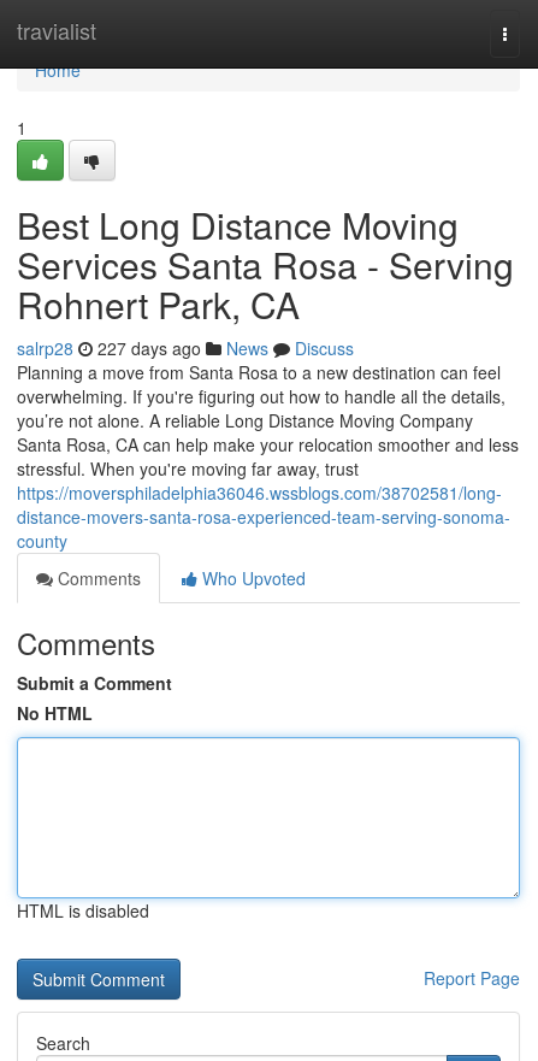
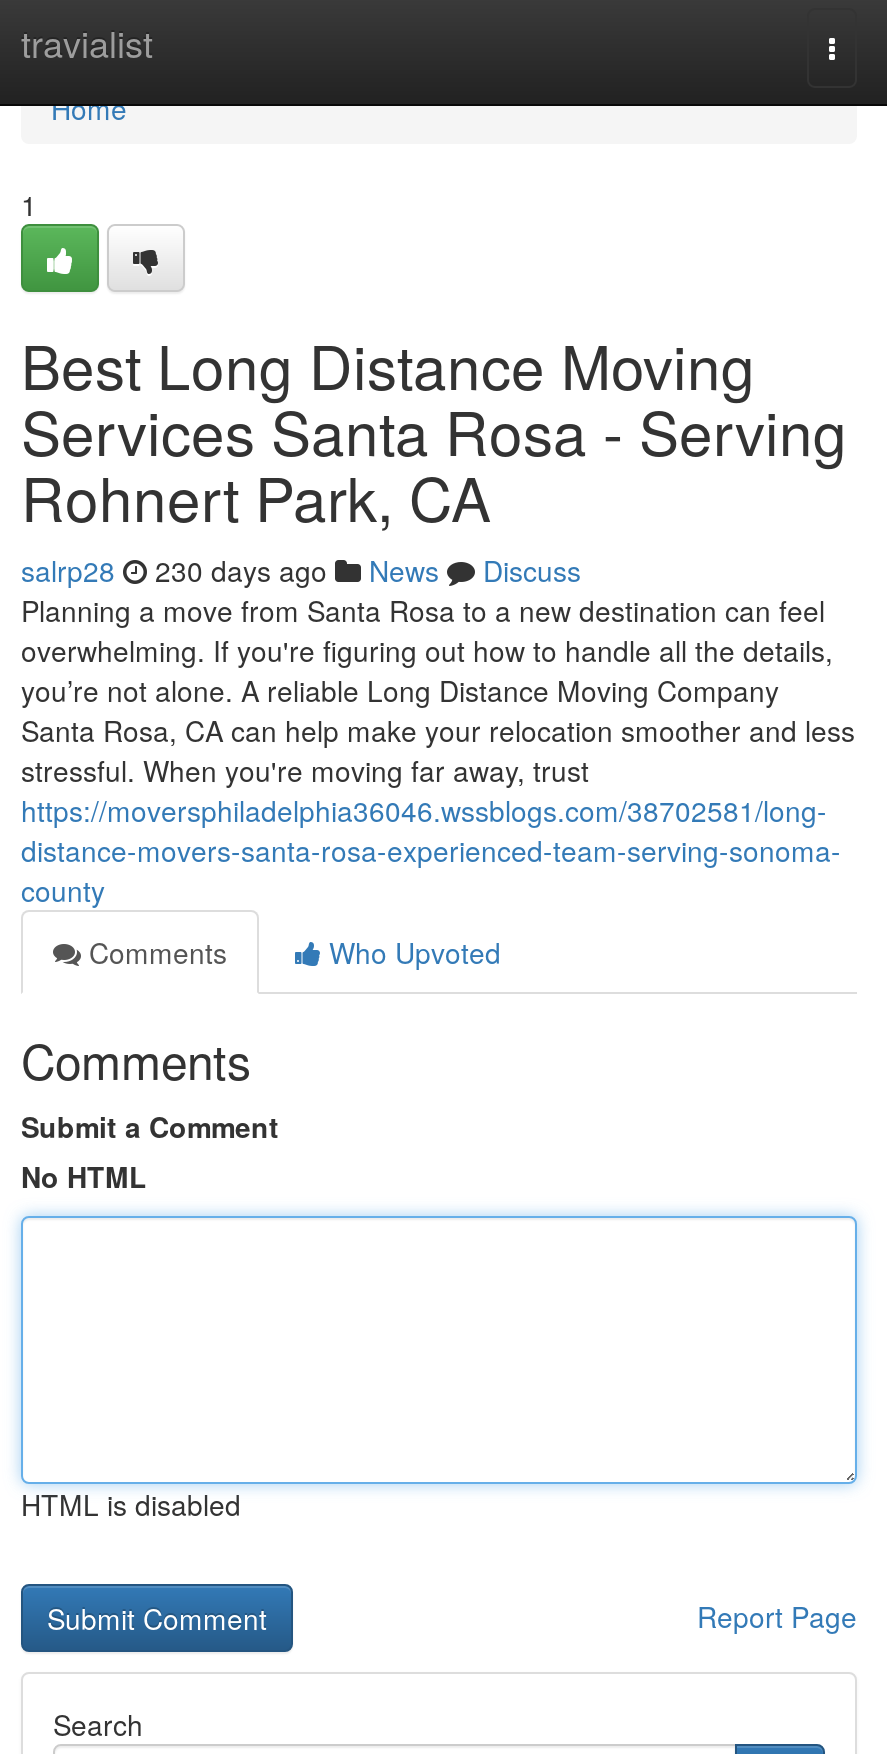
[17,336,354,360] salrp28 227 days ago News Discuss -> [21,550,581,590] salrp28 230 days ago News Discuss

